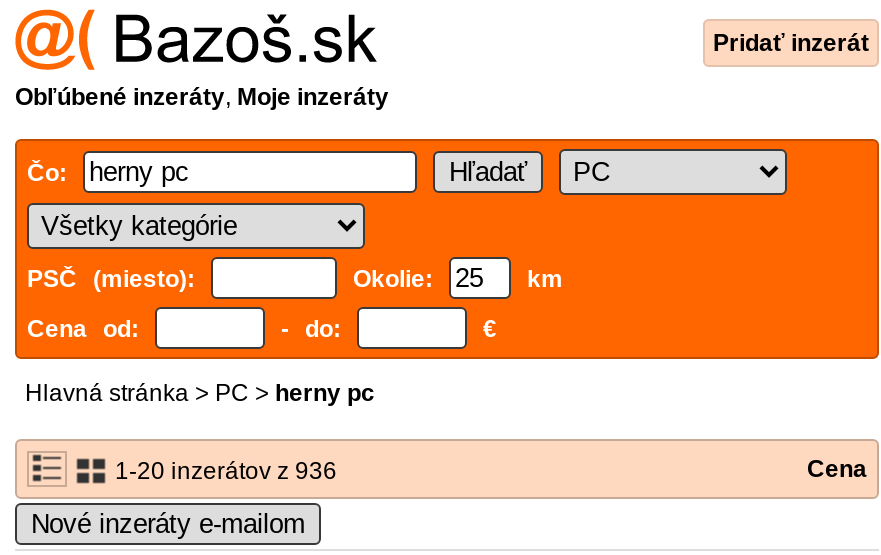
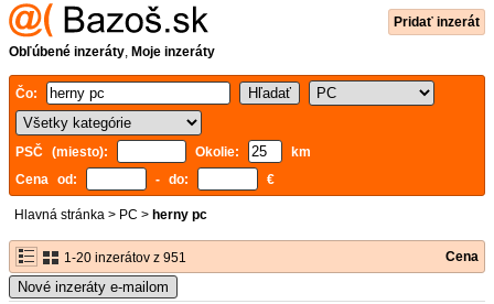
[109,457,337,485] 1-20 inzerátov z 936 -> [61,250,186,265] 1-20 inzerátov z 951

